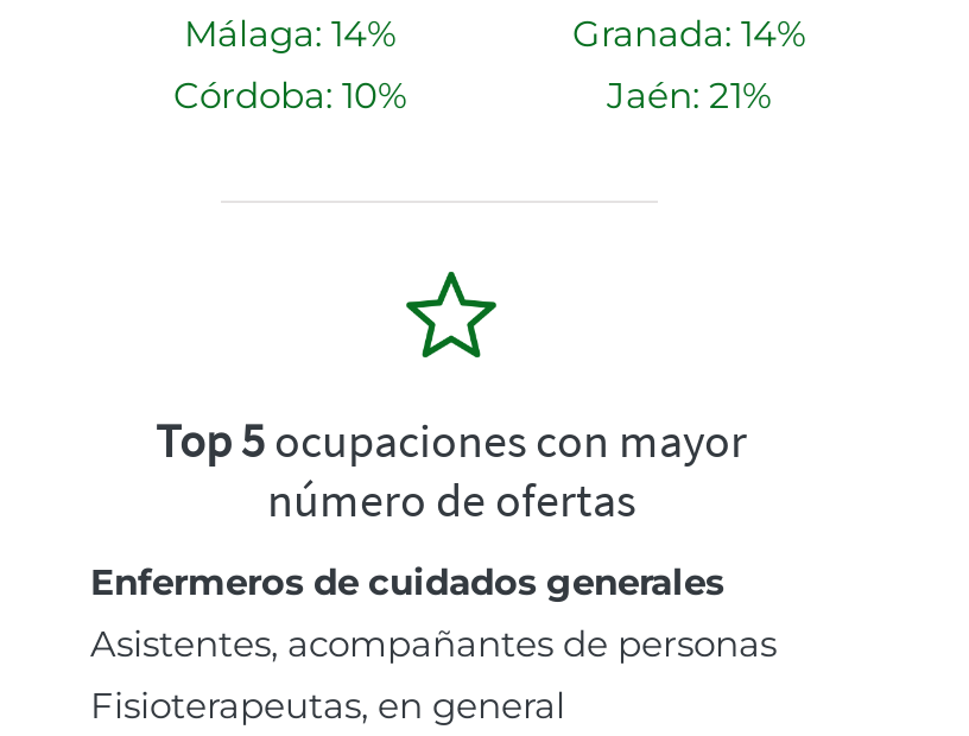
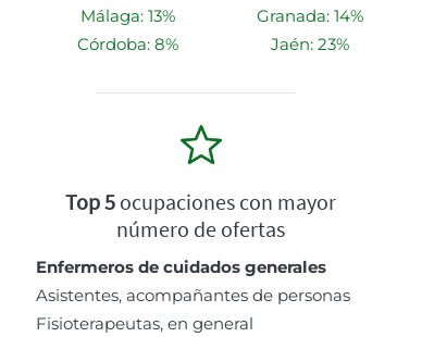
[184,11,395,57] Málaga: 14% -> [80,5,175,26] Málaga: 13%
[173,73,406,118] Córdoba: 10% -> [77,33,178,54] Córdoba: 8%
[607,73,771,118] Jaén: 21% -> [271,33,349,54] Jaén: 23%

